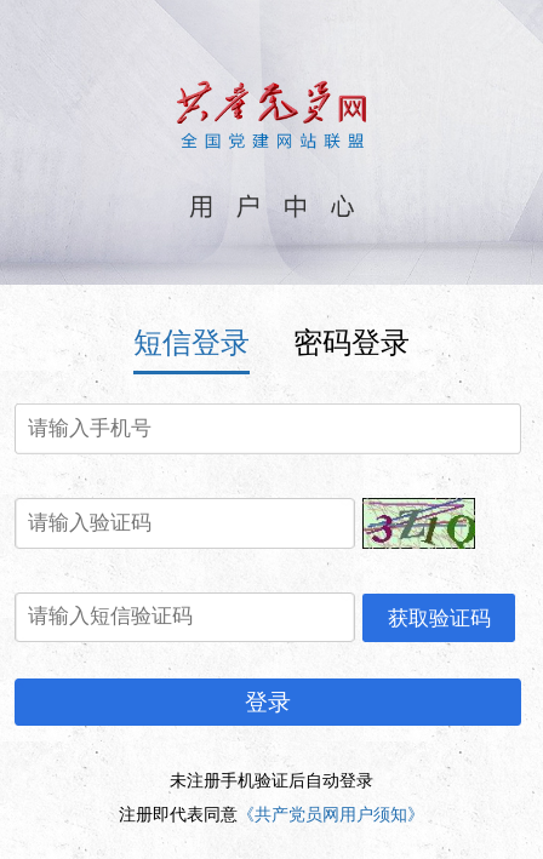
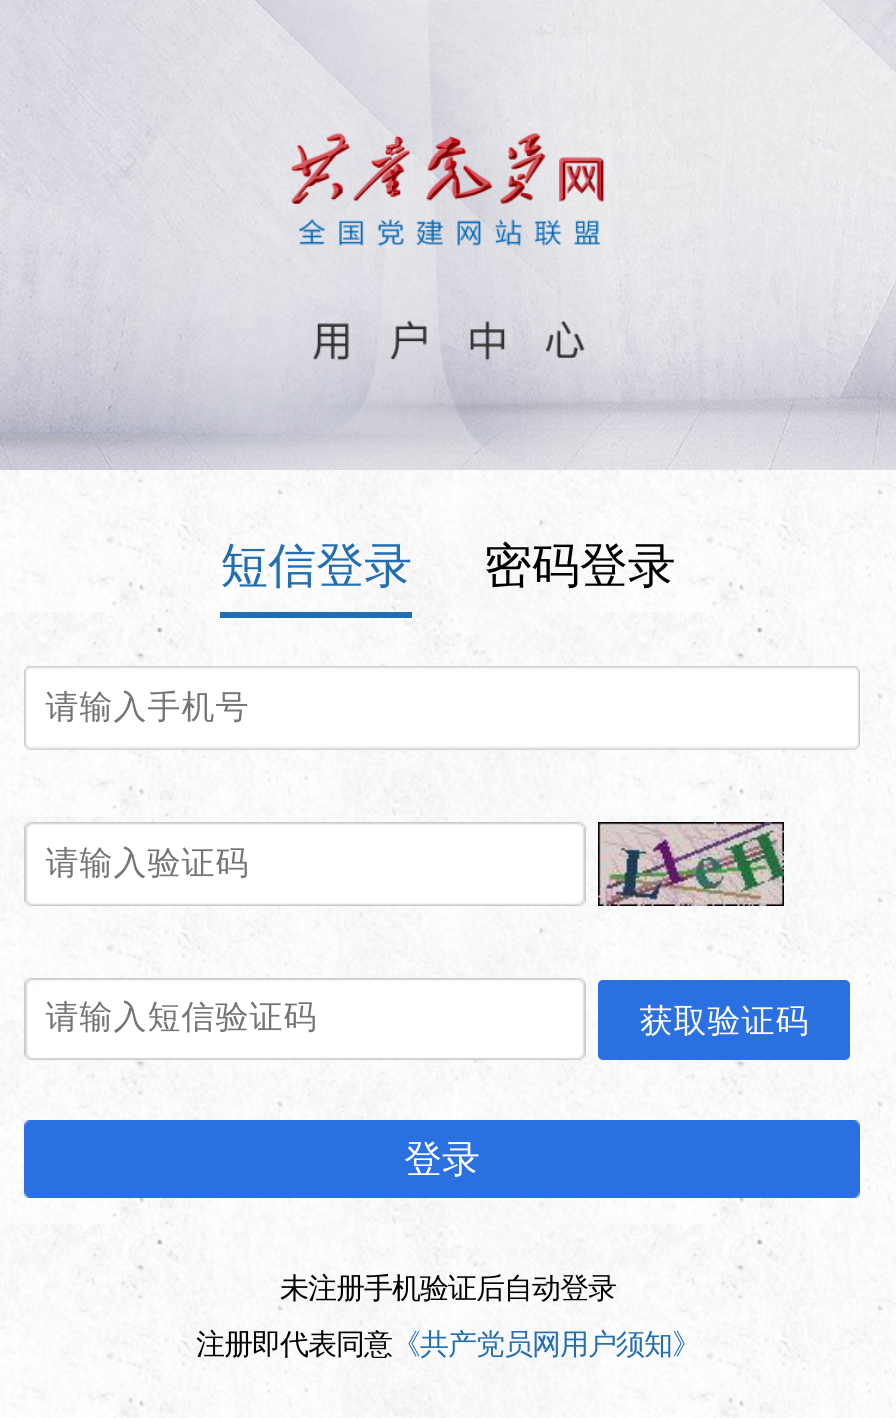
[364,499,475,549] [image] -> [600,822,784,906] [image]

